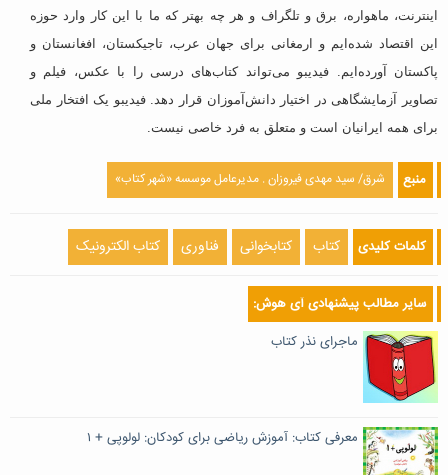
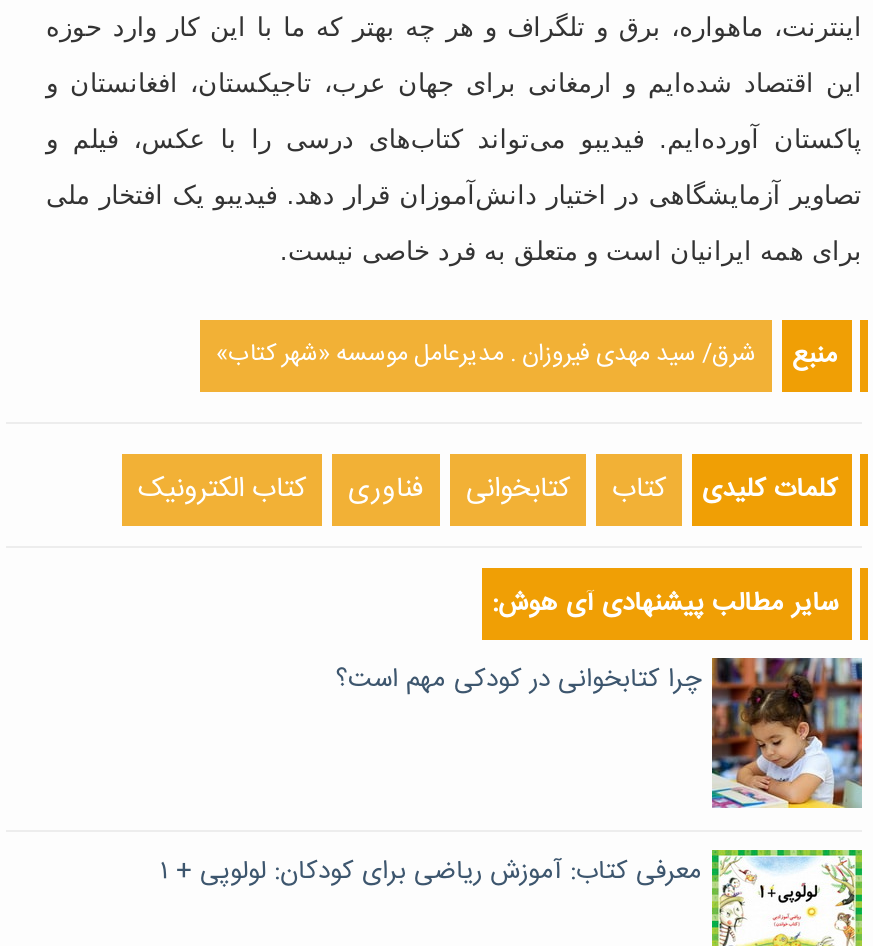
[271,331,438,406] [image] | ماجرای نذر کتاب -> [336,656,864,810] [image] | چرا کتابخوانی در کودکی مهم است؟

